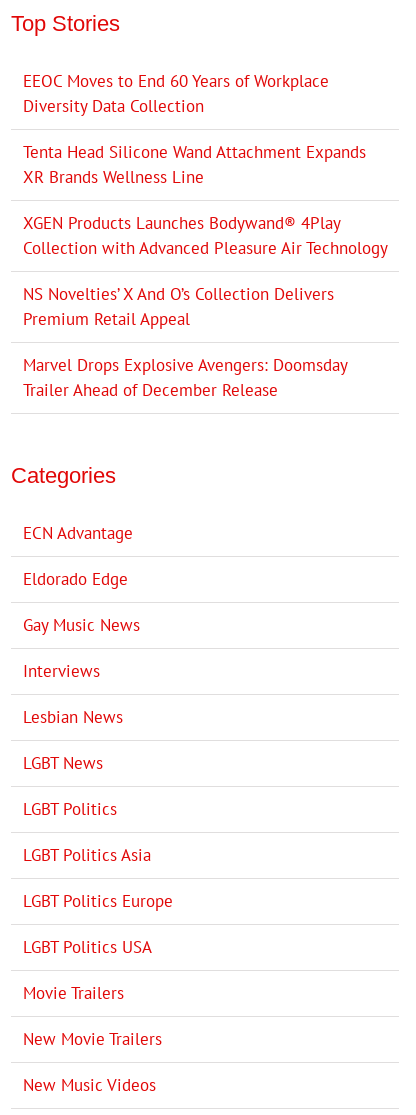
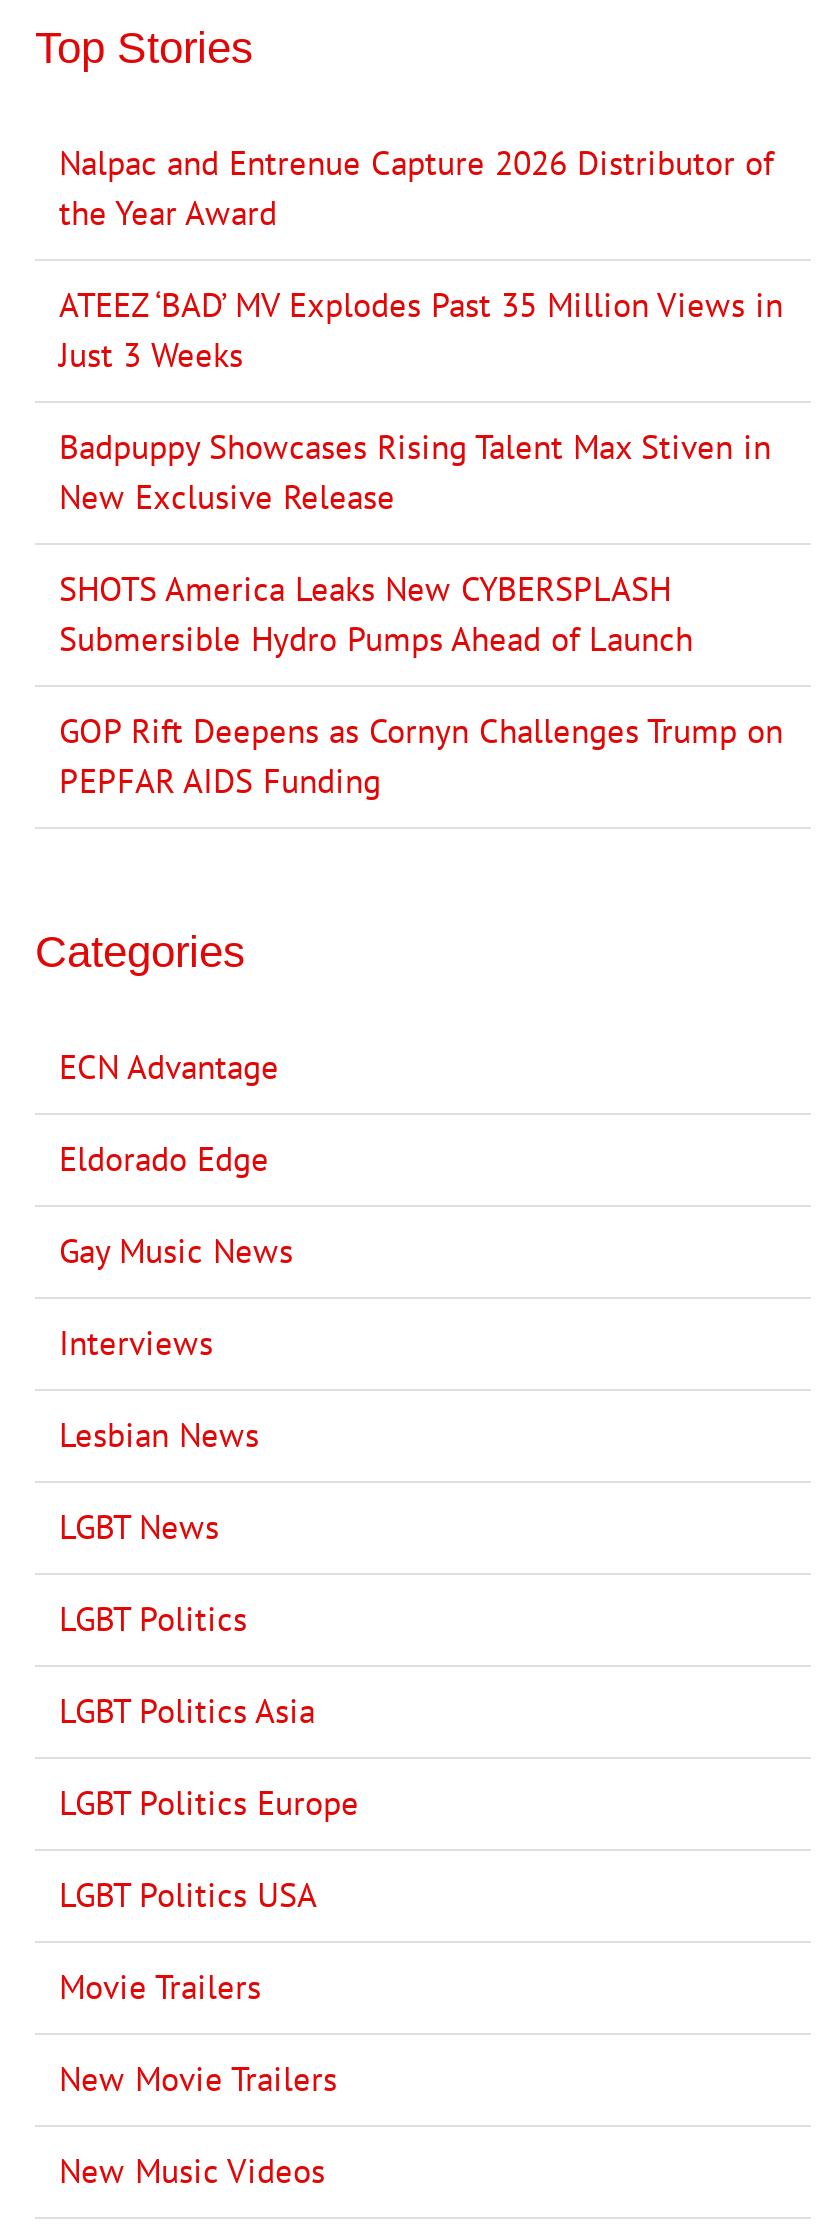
[23,70,329,117] EEOC Moves to End 60 Years of Workplace | Diversity Data Collection -> [59,141,773,235] Nalpac and Entrenue Capture 2026 Distributor of | the Year Award
[23,141,366,188] Tenta Head Silicone Wand Attachment Expands | XR Brands Wellness Line -> [59,283,783,377] ATEEZ ‘BAD’ MV Explodes Past 35 Million Views in | Just 3 Weeks
[23,212,388,259] XGEN Products Launches Bodywand® 4Play | Collection with Advanced Pleasure Air Technology -> [59,425,771,519] Badpuppy Showcases Rising Talent Max Stiven in | New Exclusive Release
[23,283,334,330] NS Novelties’ X And O’s Collection Delivers | Premium Retail Appeal -> [59,567,693,661] SHOTS America Leaks New CYBERSPLASH | Submersible Hydro Pumps Ahead of Launch
[23,354,347,401] Marvel Drops Explosive Avengers: Doomsday | Trailer Ahead of December Release -> [59,709,783,803] GOP Rift Deepens as Cornyn Challenges Trump on | PEPFAR AIDS Funding

